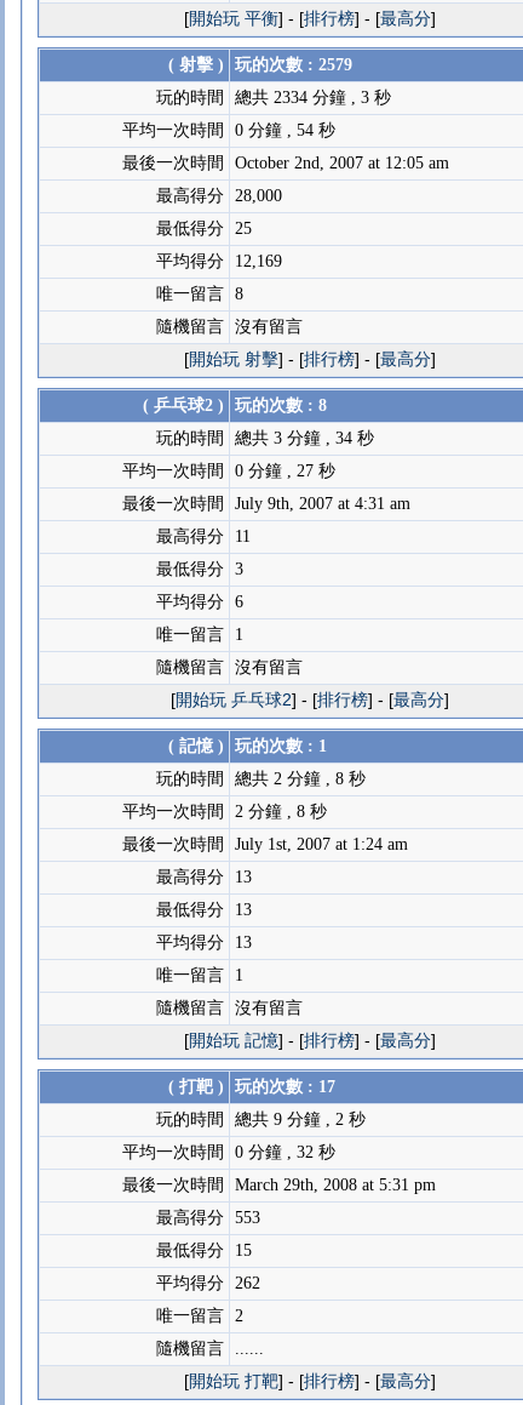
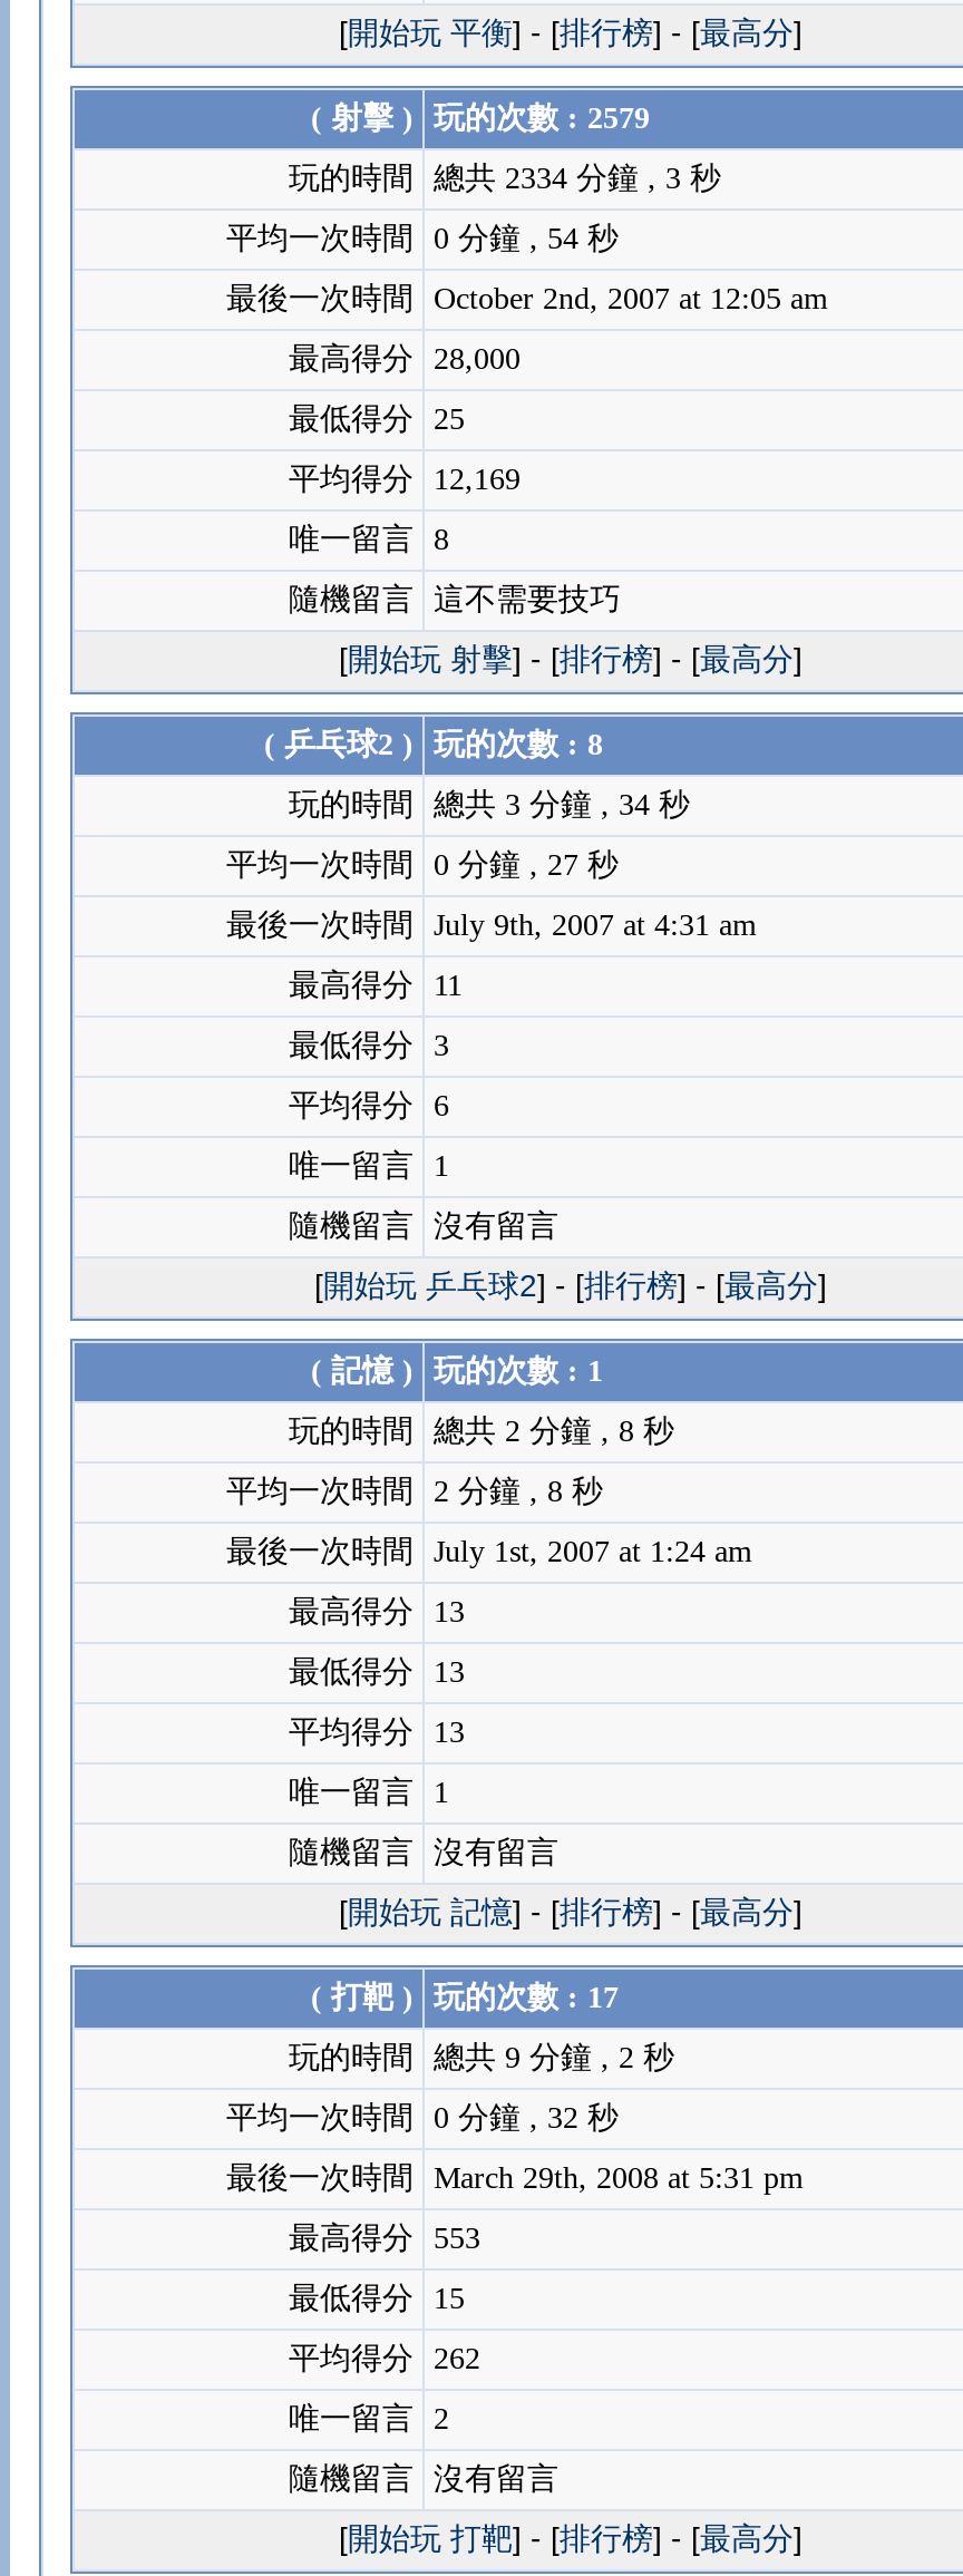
[156,318,303,336] 隨機留言 沒有留言 -> [289,583,621,616] 隨機留言 這不需要技巧
[156,1340,264,1358] 隨機留言 ...... -> [289,2462,558,2496] 隨機留言 沒有留言

